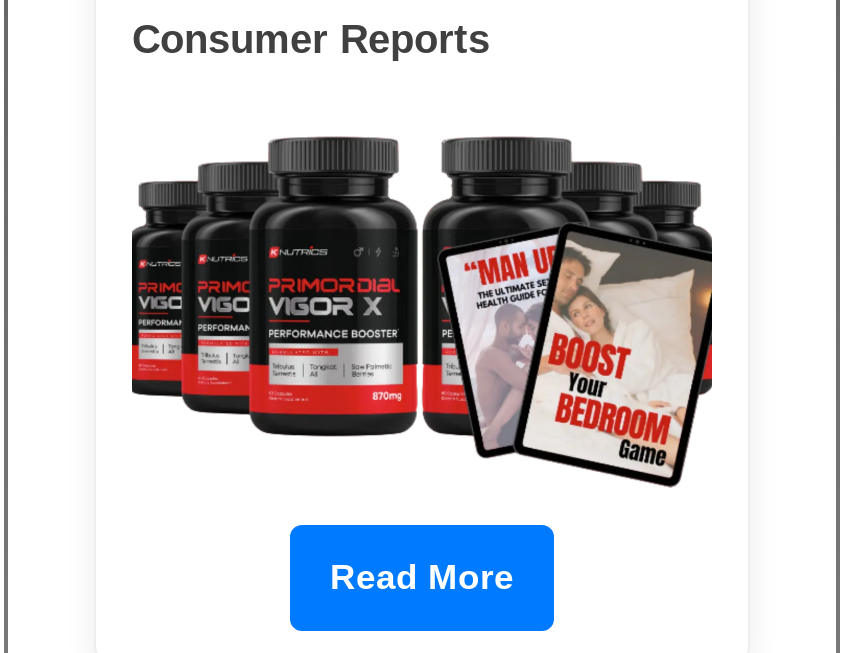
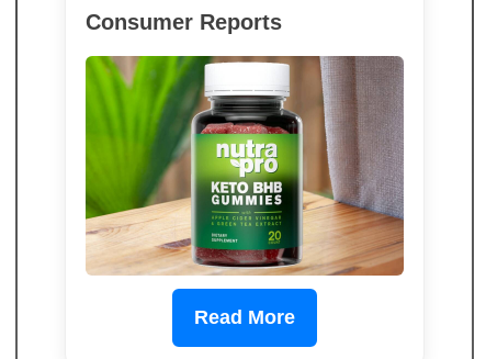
[130,101,714,501] [image] -> [84,55,405,277] [image]

